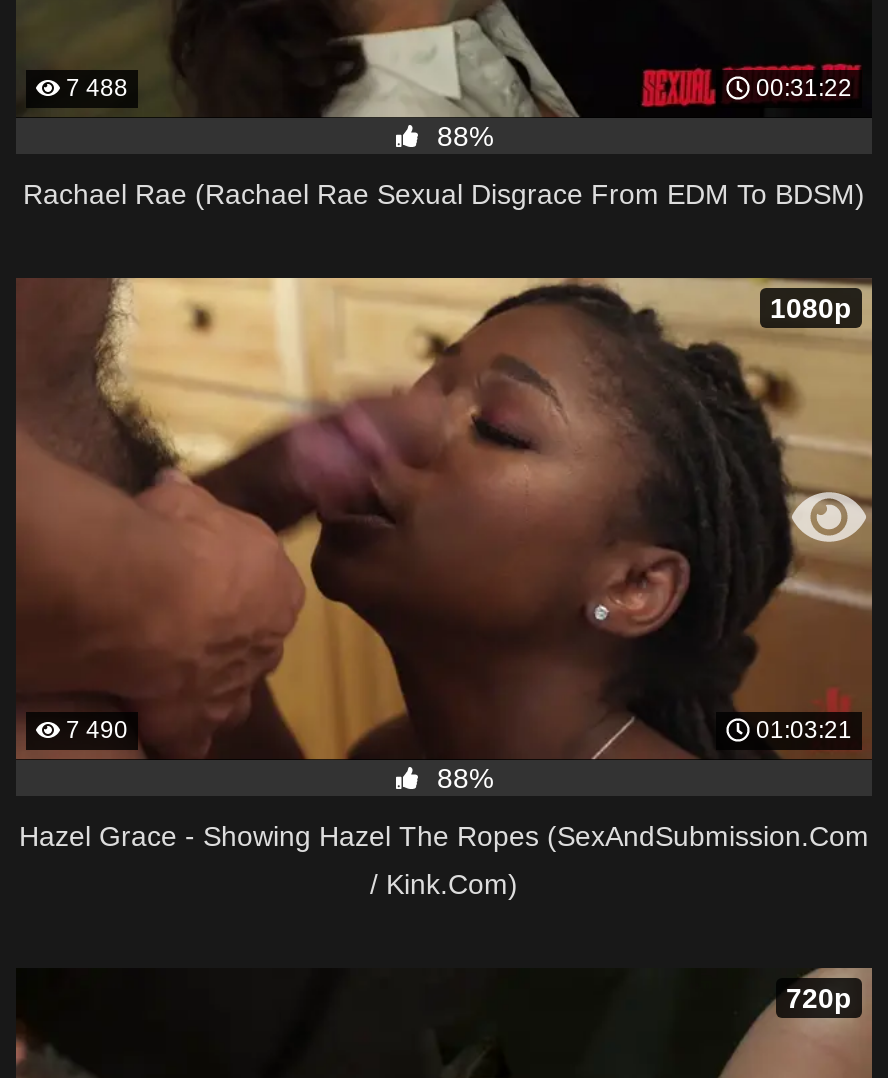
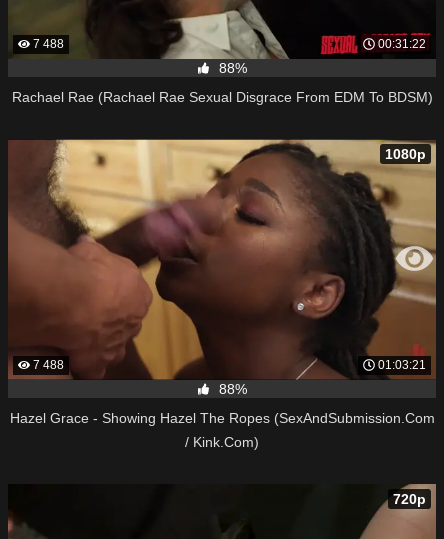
[60,716,128,744] 7 490 -> [30,358,64,372] 7 488

